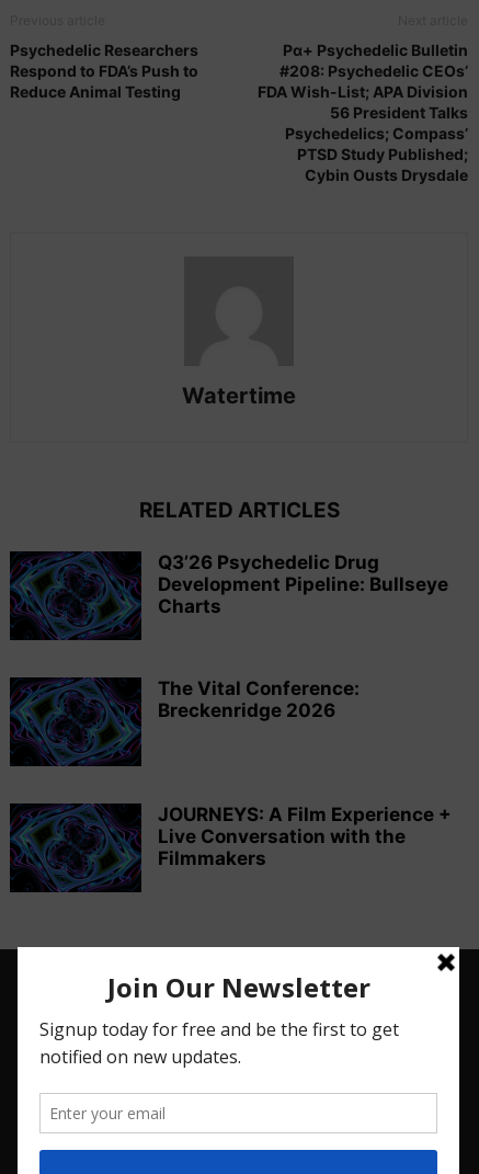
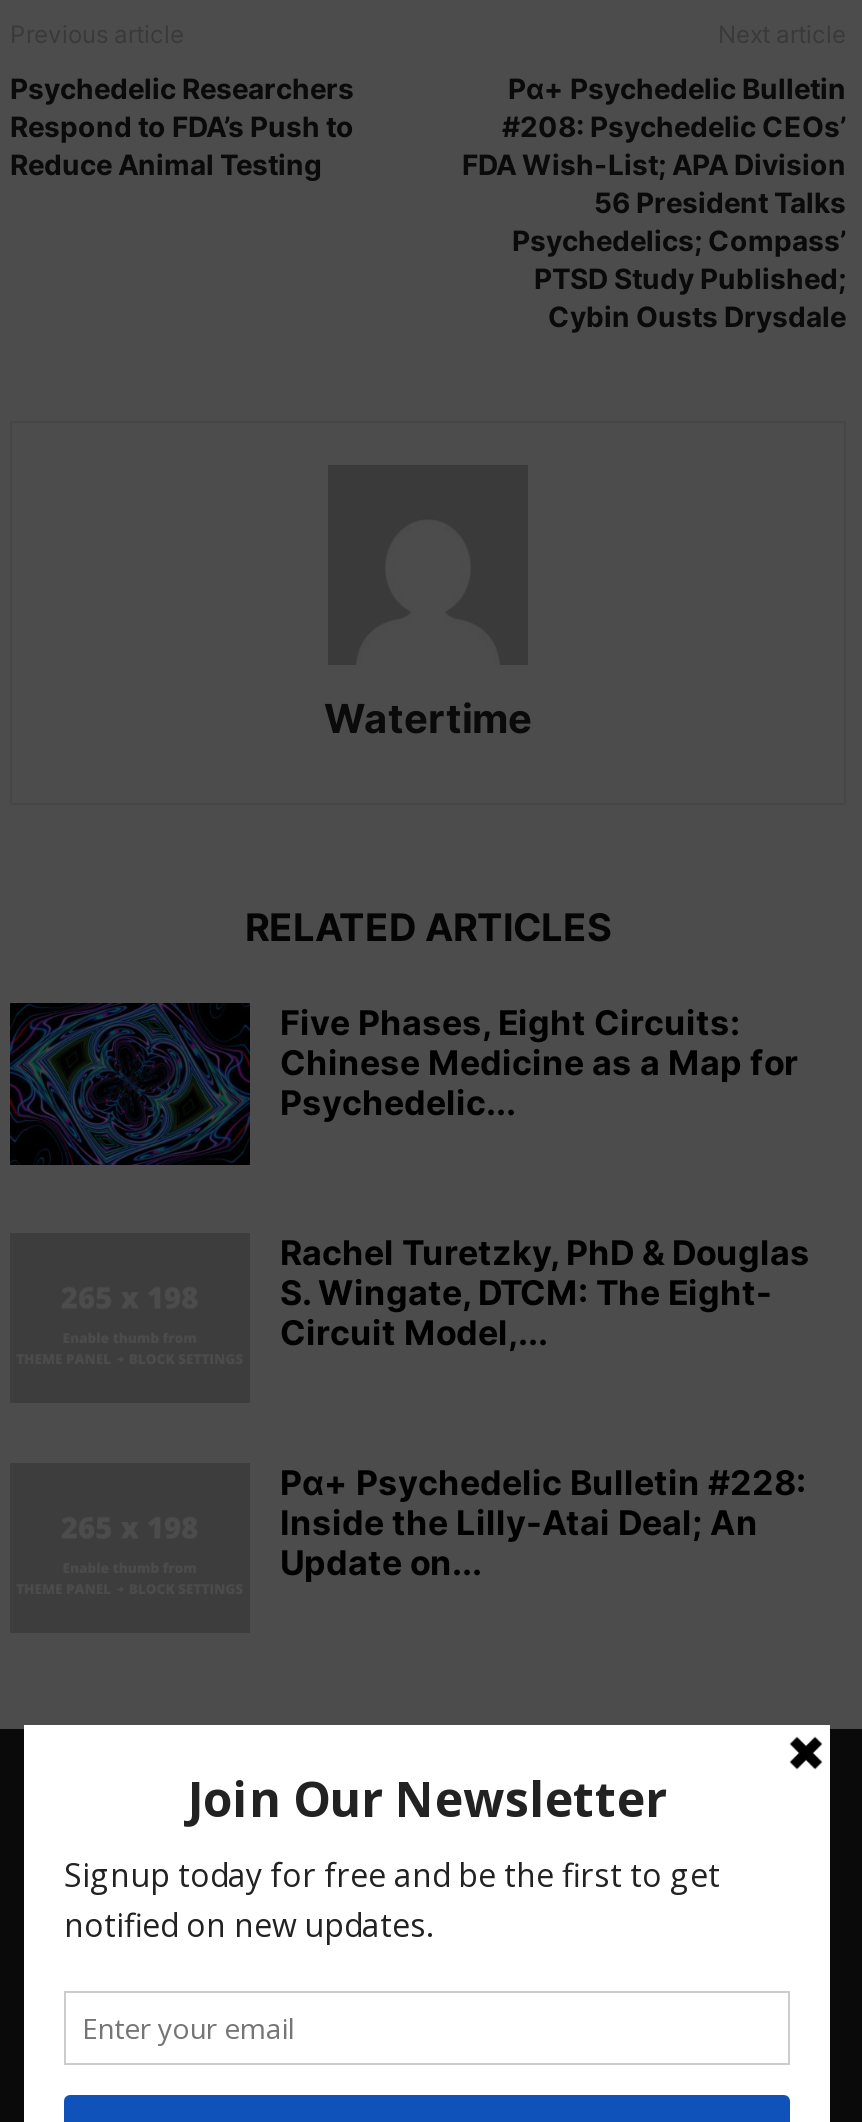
[158,552,448,617] Q3’26 Psychedelic Drug | Development Pipeline: Bullseye | Charts -> [280,1003,798,1123] Five Phases, Eight Circuits: | Chinese Medicine as a Map for | Psychedelic...
[10,677,141,766] [image] -> none
[158,678,360,722] The Vital Conference: | Breckenridge 2026 -> [280,1233,810,1353] Rachel Turetzky, PhD & Douglas | S. Wingate, DTCM: The Eight- | Circuit Model,...
[10,803,141,892] [image] -> none
[158,804,452,869] JOURNEYS: A Film Experience + | Live Conversation with the | Filmmakers -> [280,1463,806,1583] Pα+ Psychedelic Bulletin #228: | Inside the Lilly-Atai Deal; An | Update on...

